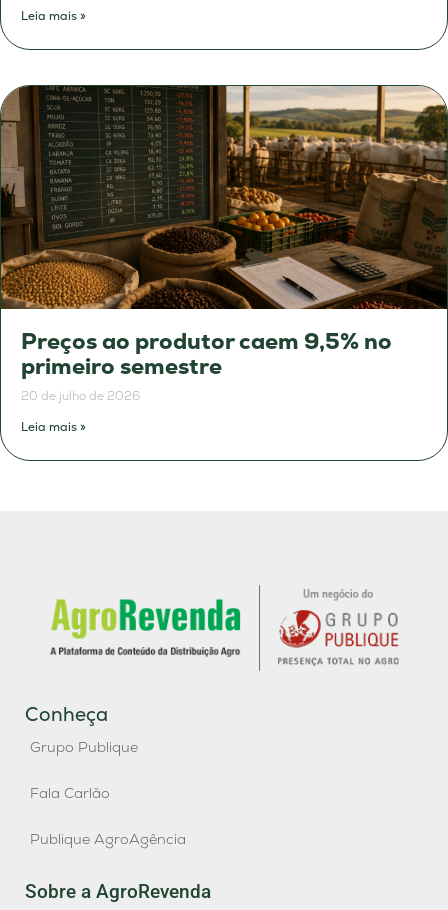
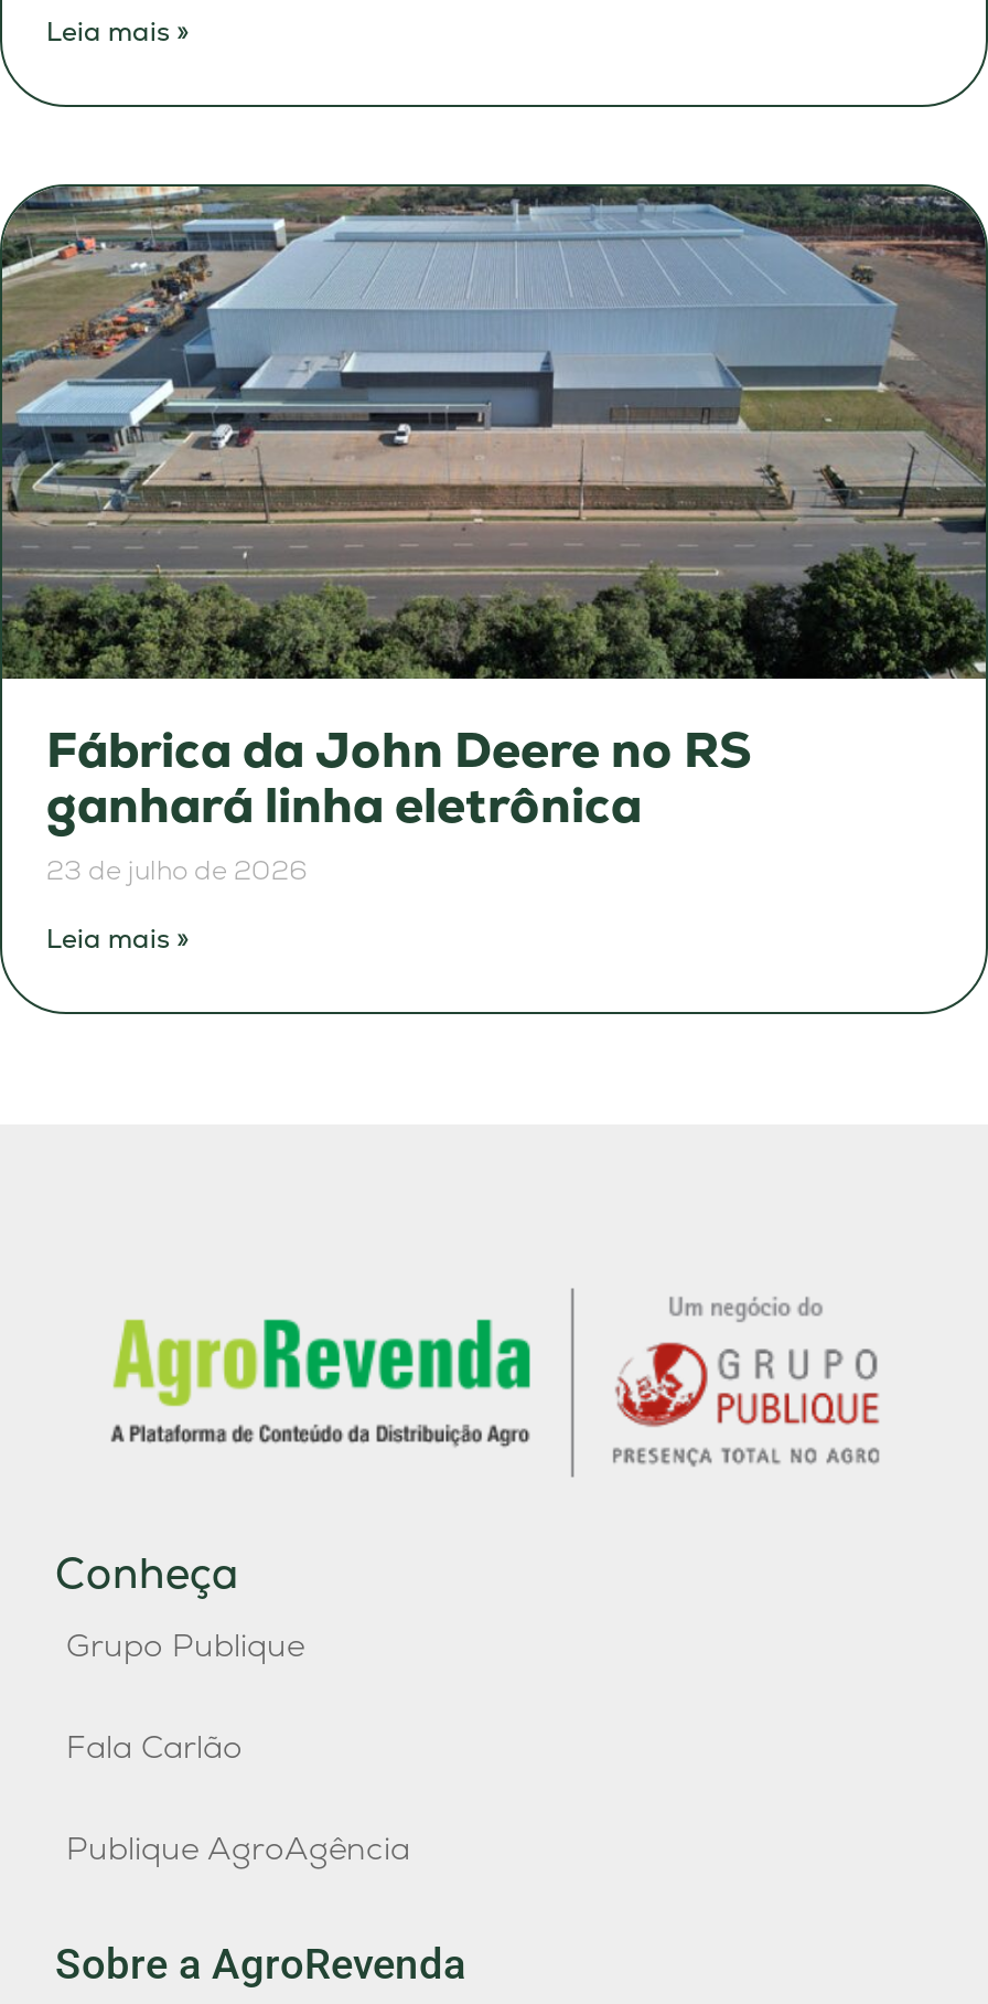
[3,85,445,404] [image] | Preços ao produtor caem 9,5% no | primeiro semestre | 20 de julho de 2026 -> [7,184,981,889] [image] | Fábrica da John Deere no RS | ganhará linha eletrônica | 23 de julho de 2026

